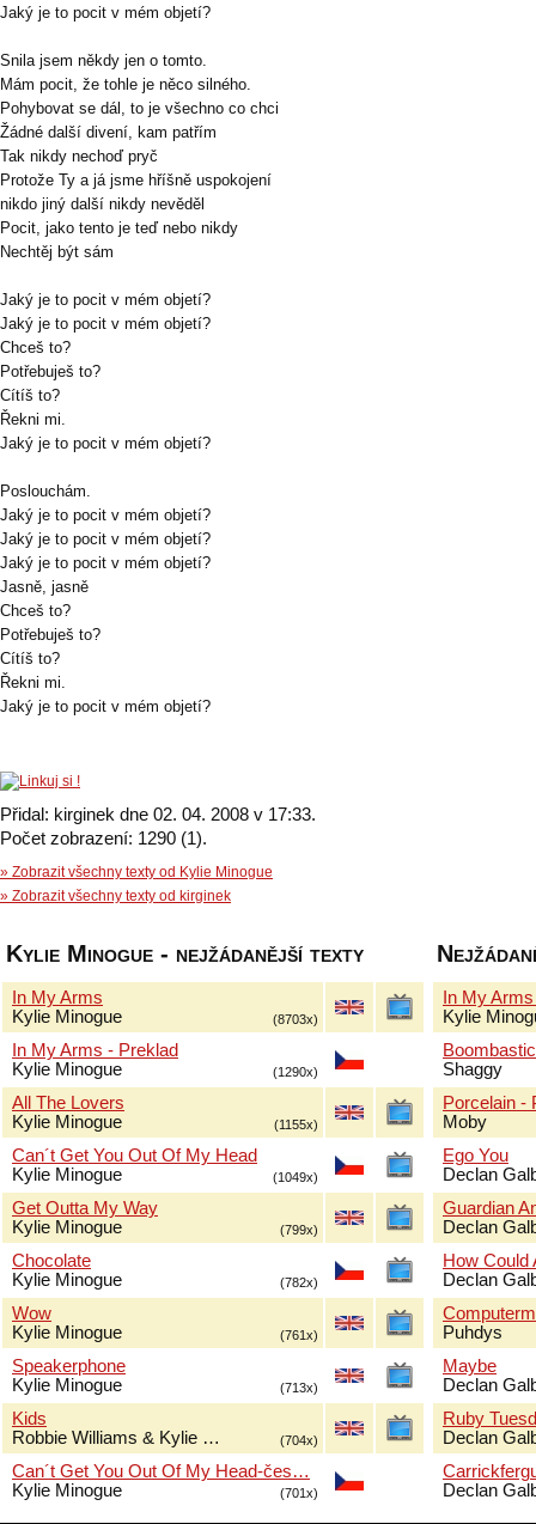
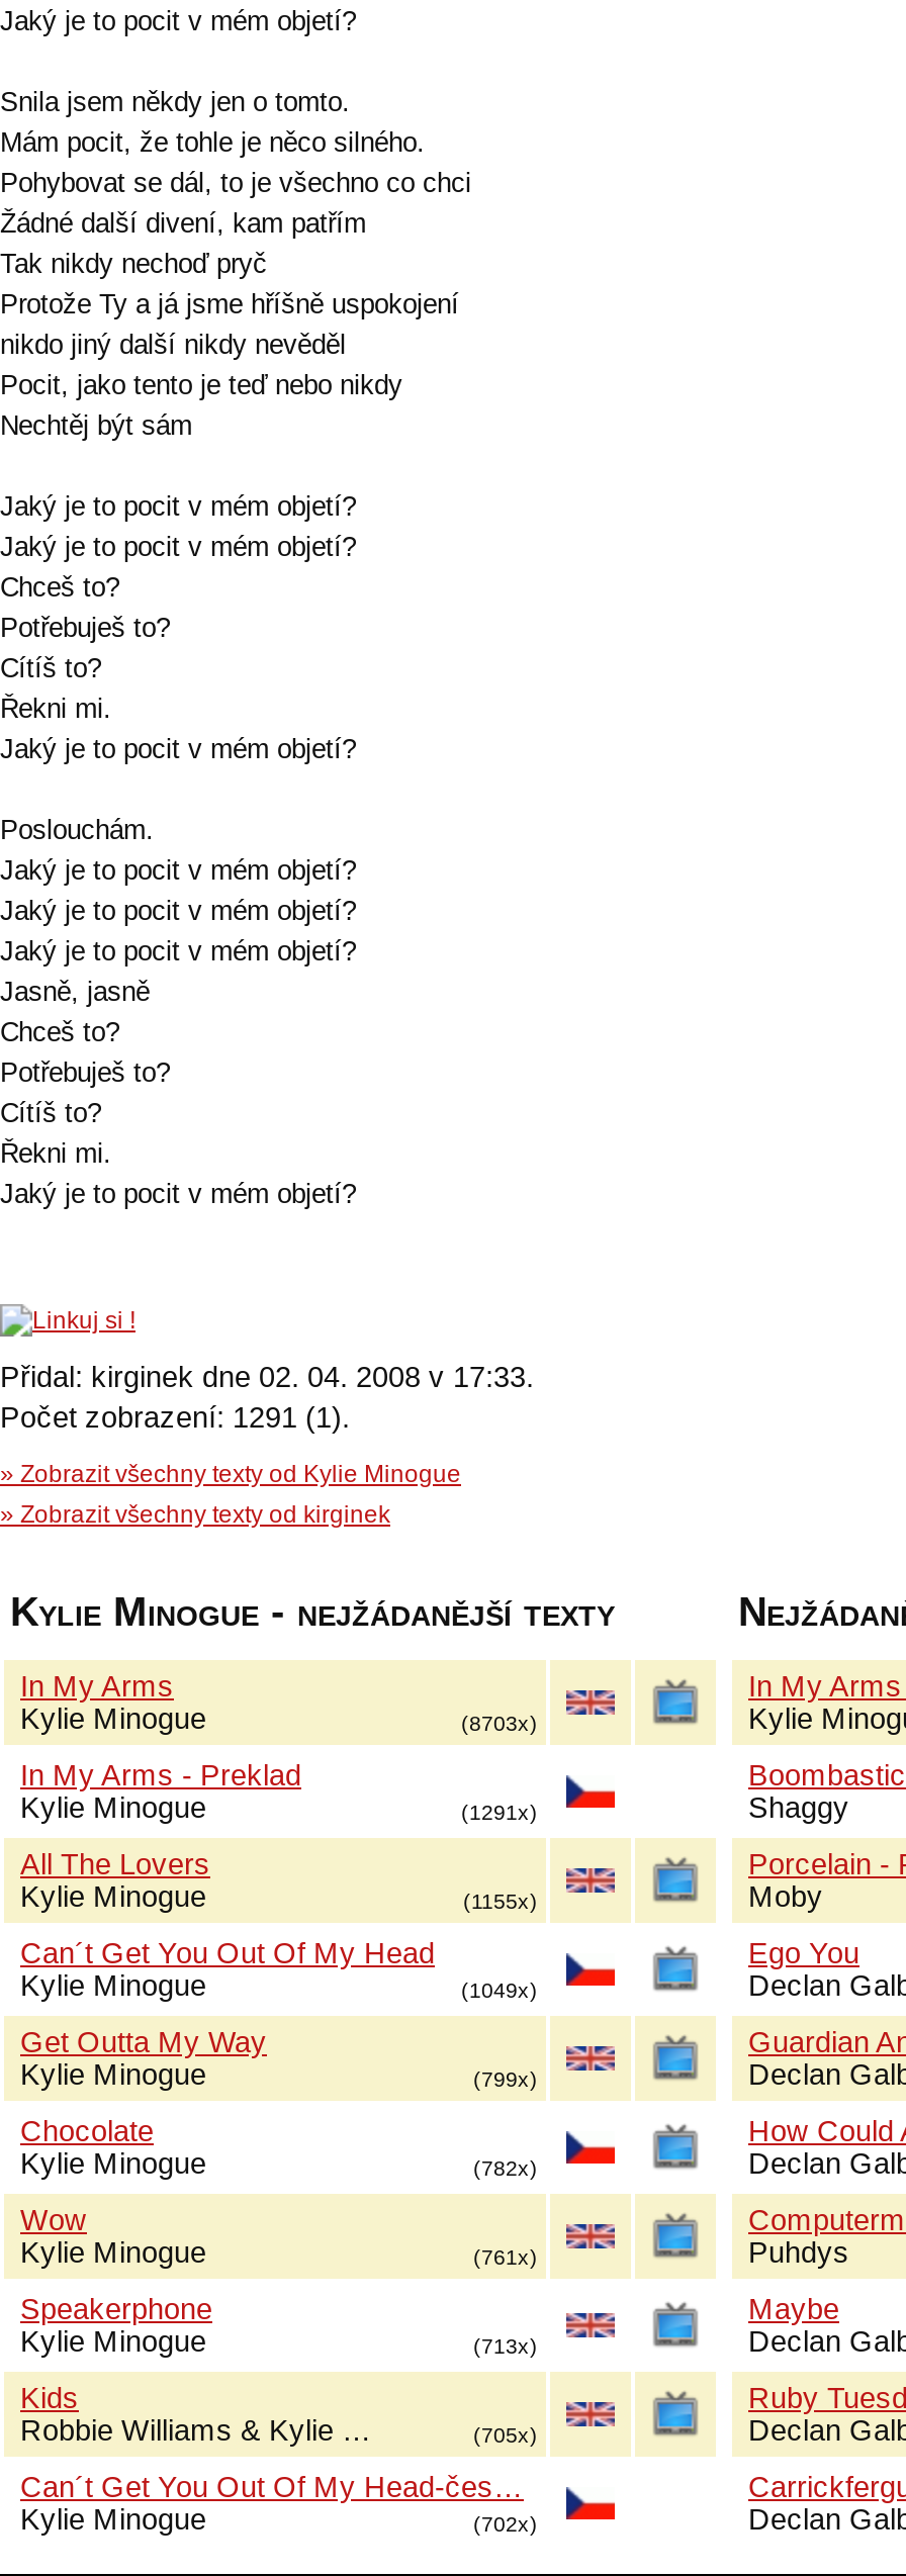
[0,829,207,848] Počet zobrazení: 1290 (1). -> [0,1401,350,1434] Počet zobrazení: 1291 (1).
[273,1065,318,1079] (1290x) -> [461,1800,538,1824] (1291x)
[280,1433,318,1447] (704x) -> [473,2422,538,2447] (705x)
[280,1486,318,1500] (701x) -> [473,2511,538,2536] (702x)

